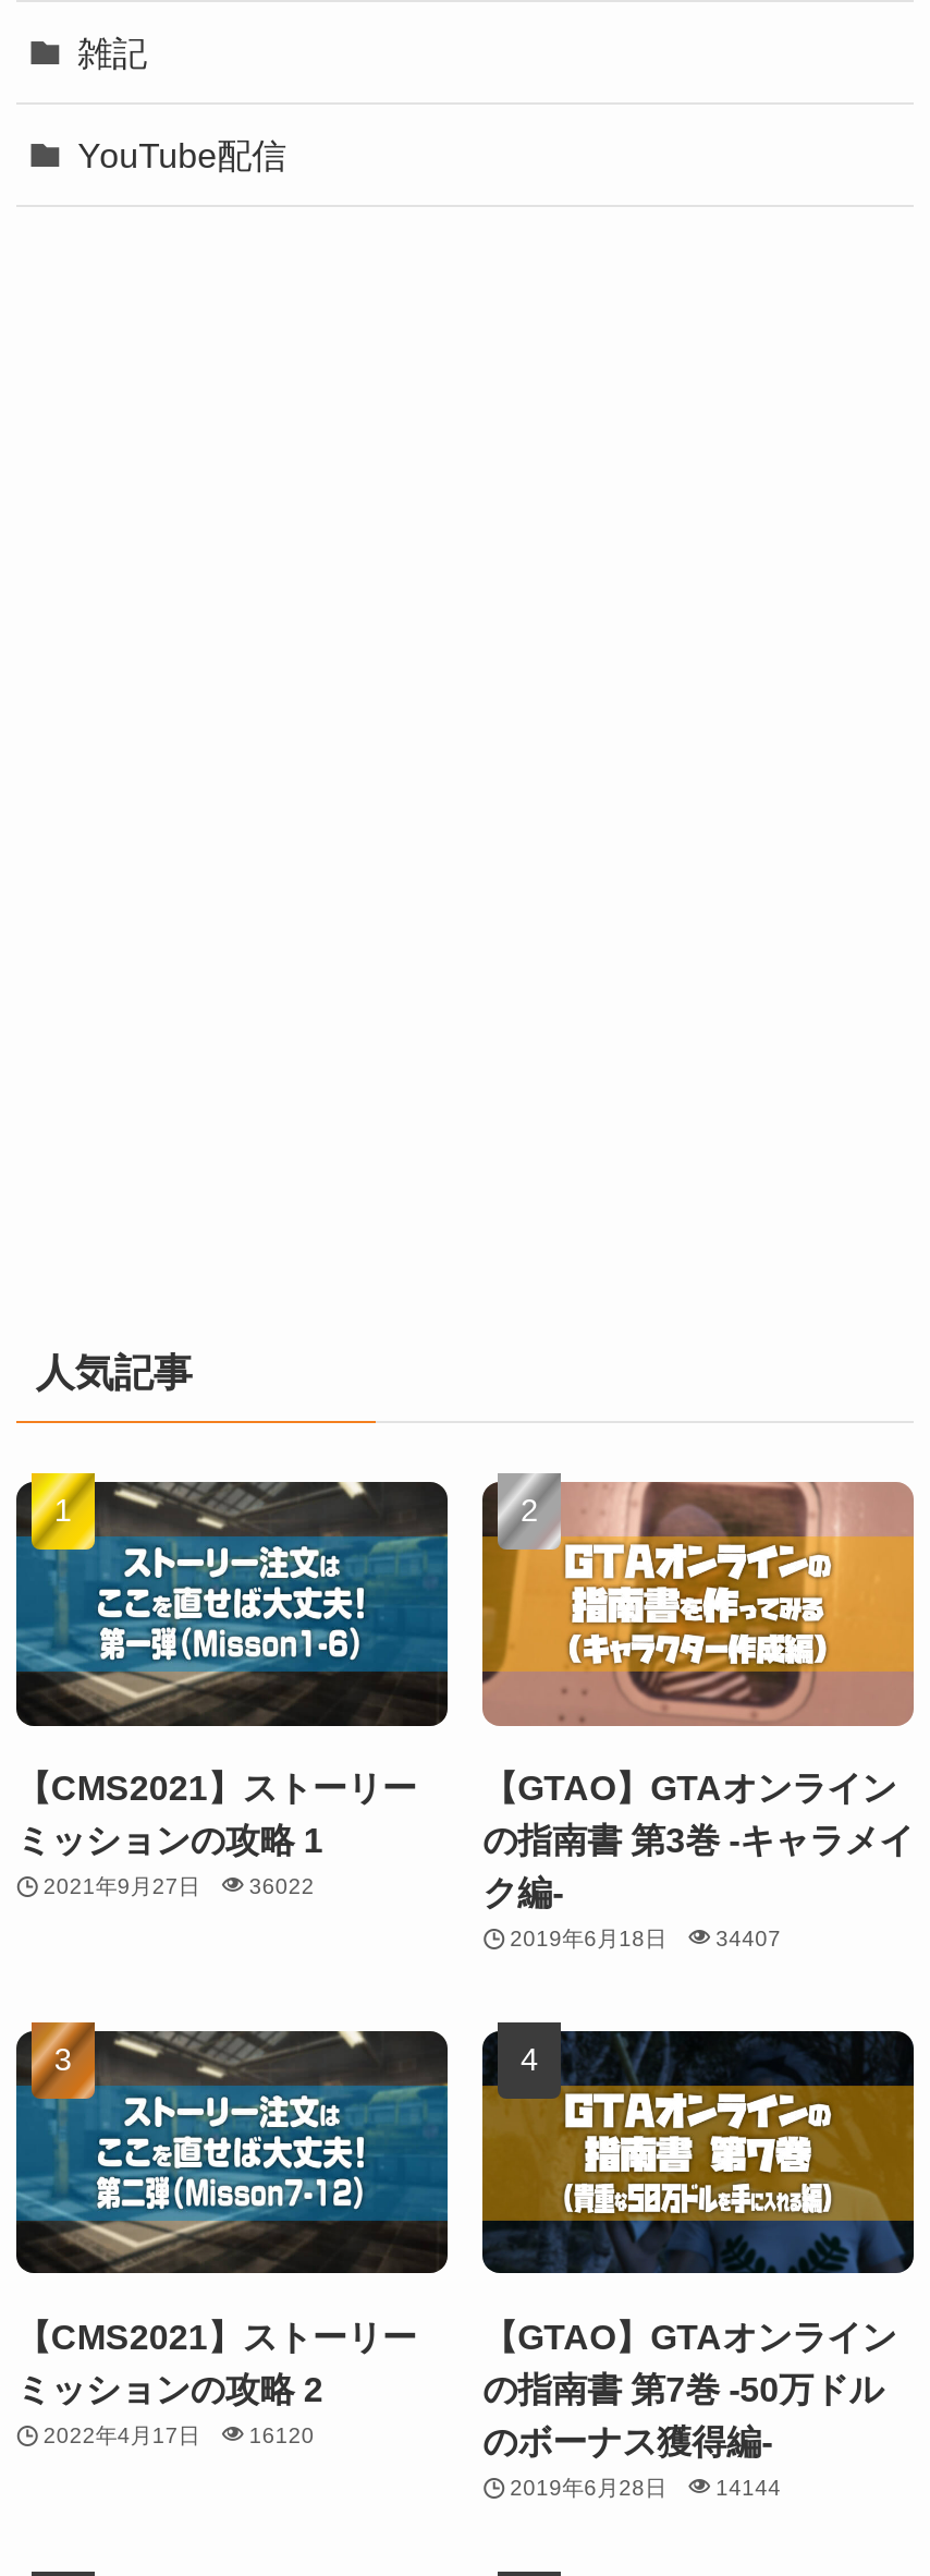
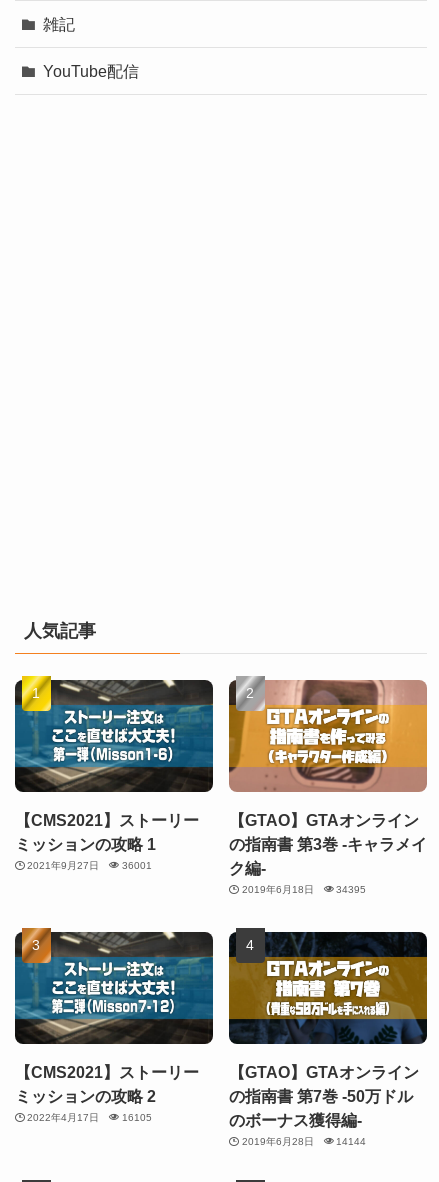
[249,1874,315,1898] 36022 -> [122,860,152,871] 36001
[716,1926,781,1950] 34407 -> [336,884,366,895] 34395
[249,2423,315,2447] 16120 -> [122,1112,152,1123] 16105

